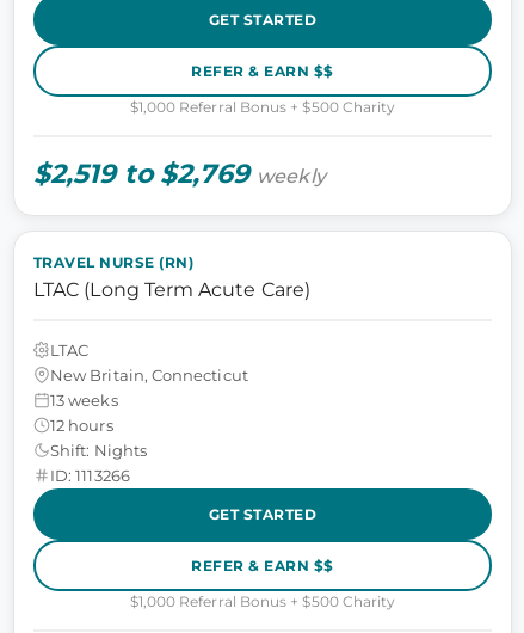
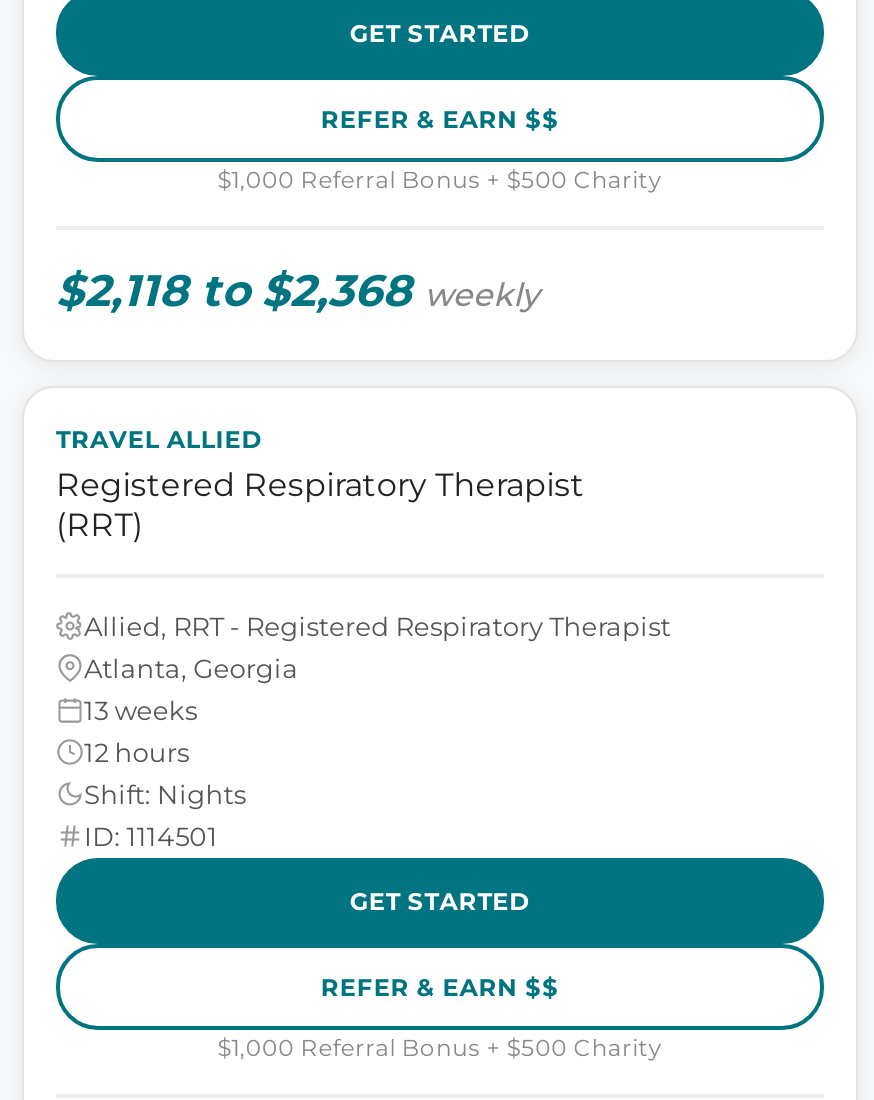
[33,158,326,190] $2,519 to $2,769 weekly -> [56,264,539,318] $2,118 to $2,368 weekly
[33,253,310,301] TRAVEL NURSE (RN) | LTAC (Long Term Acute Care) -> [56,424,585,544] TRAVEL ALLIED | Registered Respiratory Therapist | (RRT)
[50,340,248,384] LTAC | New Britain, Connecticut -> [84,609,671,683] Allied, RRT - Registered Respiratory Therapist | Atlanta, Georgia
[50,465,130,484] ID: 1113266 -> [84,819,218,851] ID: 1114501

